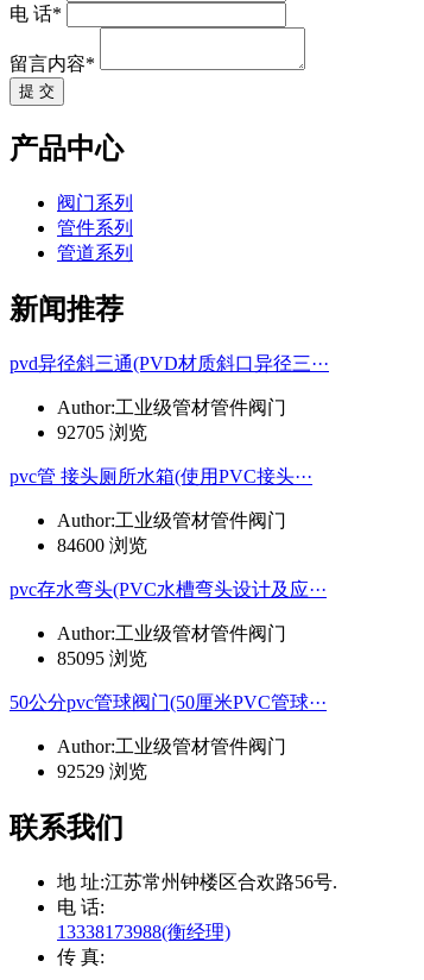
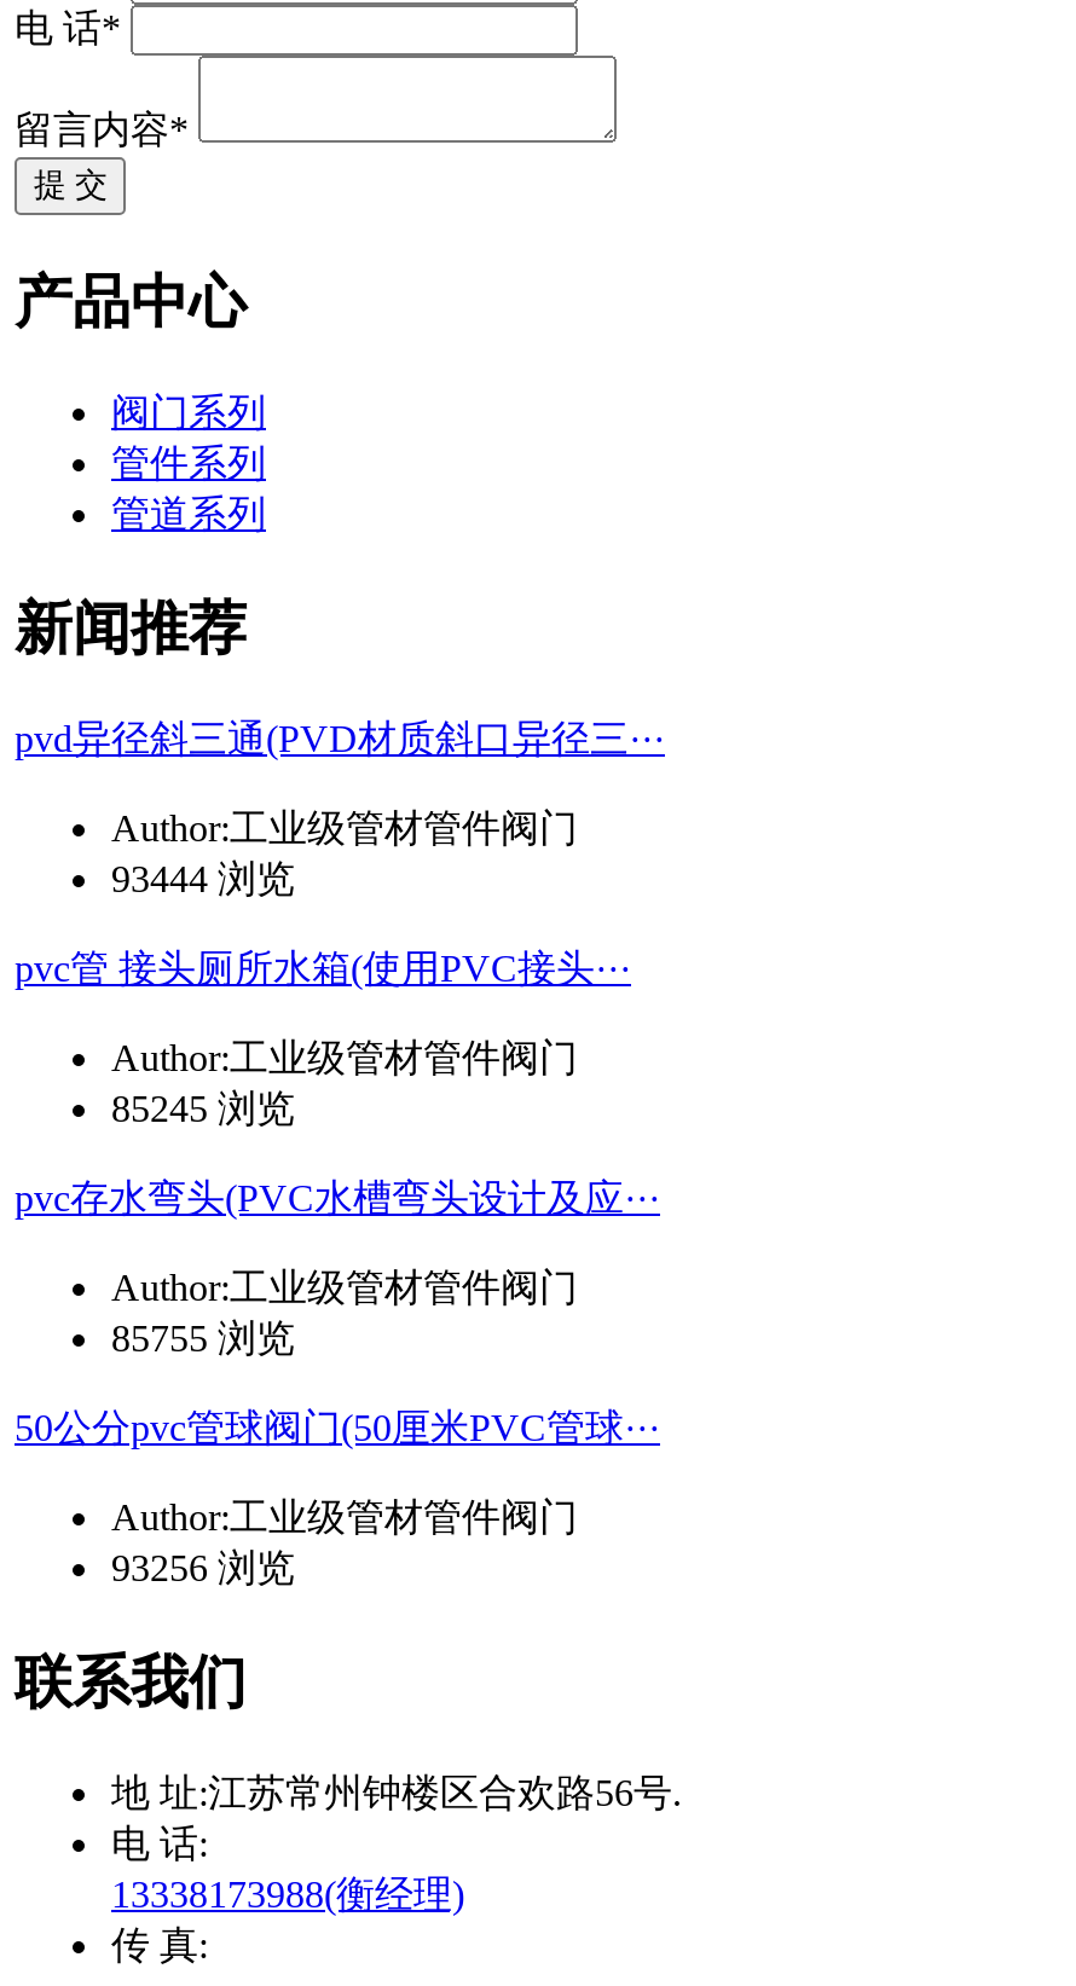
[57,422,147,442] 92705 浏览 -> [111,858,295,899] 93444 浏览
[57,535,147,555] 84600 浏览 -> [111,1088,295,1129] 85245 浏览
[57,648,147,668] 85095 浏览 -> [111,1317,295,1358] 85755 浏览
[57,761,147,781] 92529 浏览 -> [111,1547,295,1588] 93256 浏览

